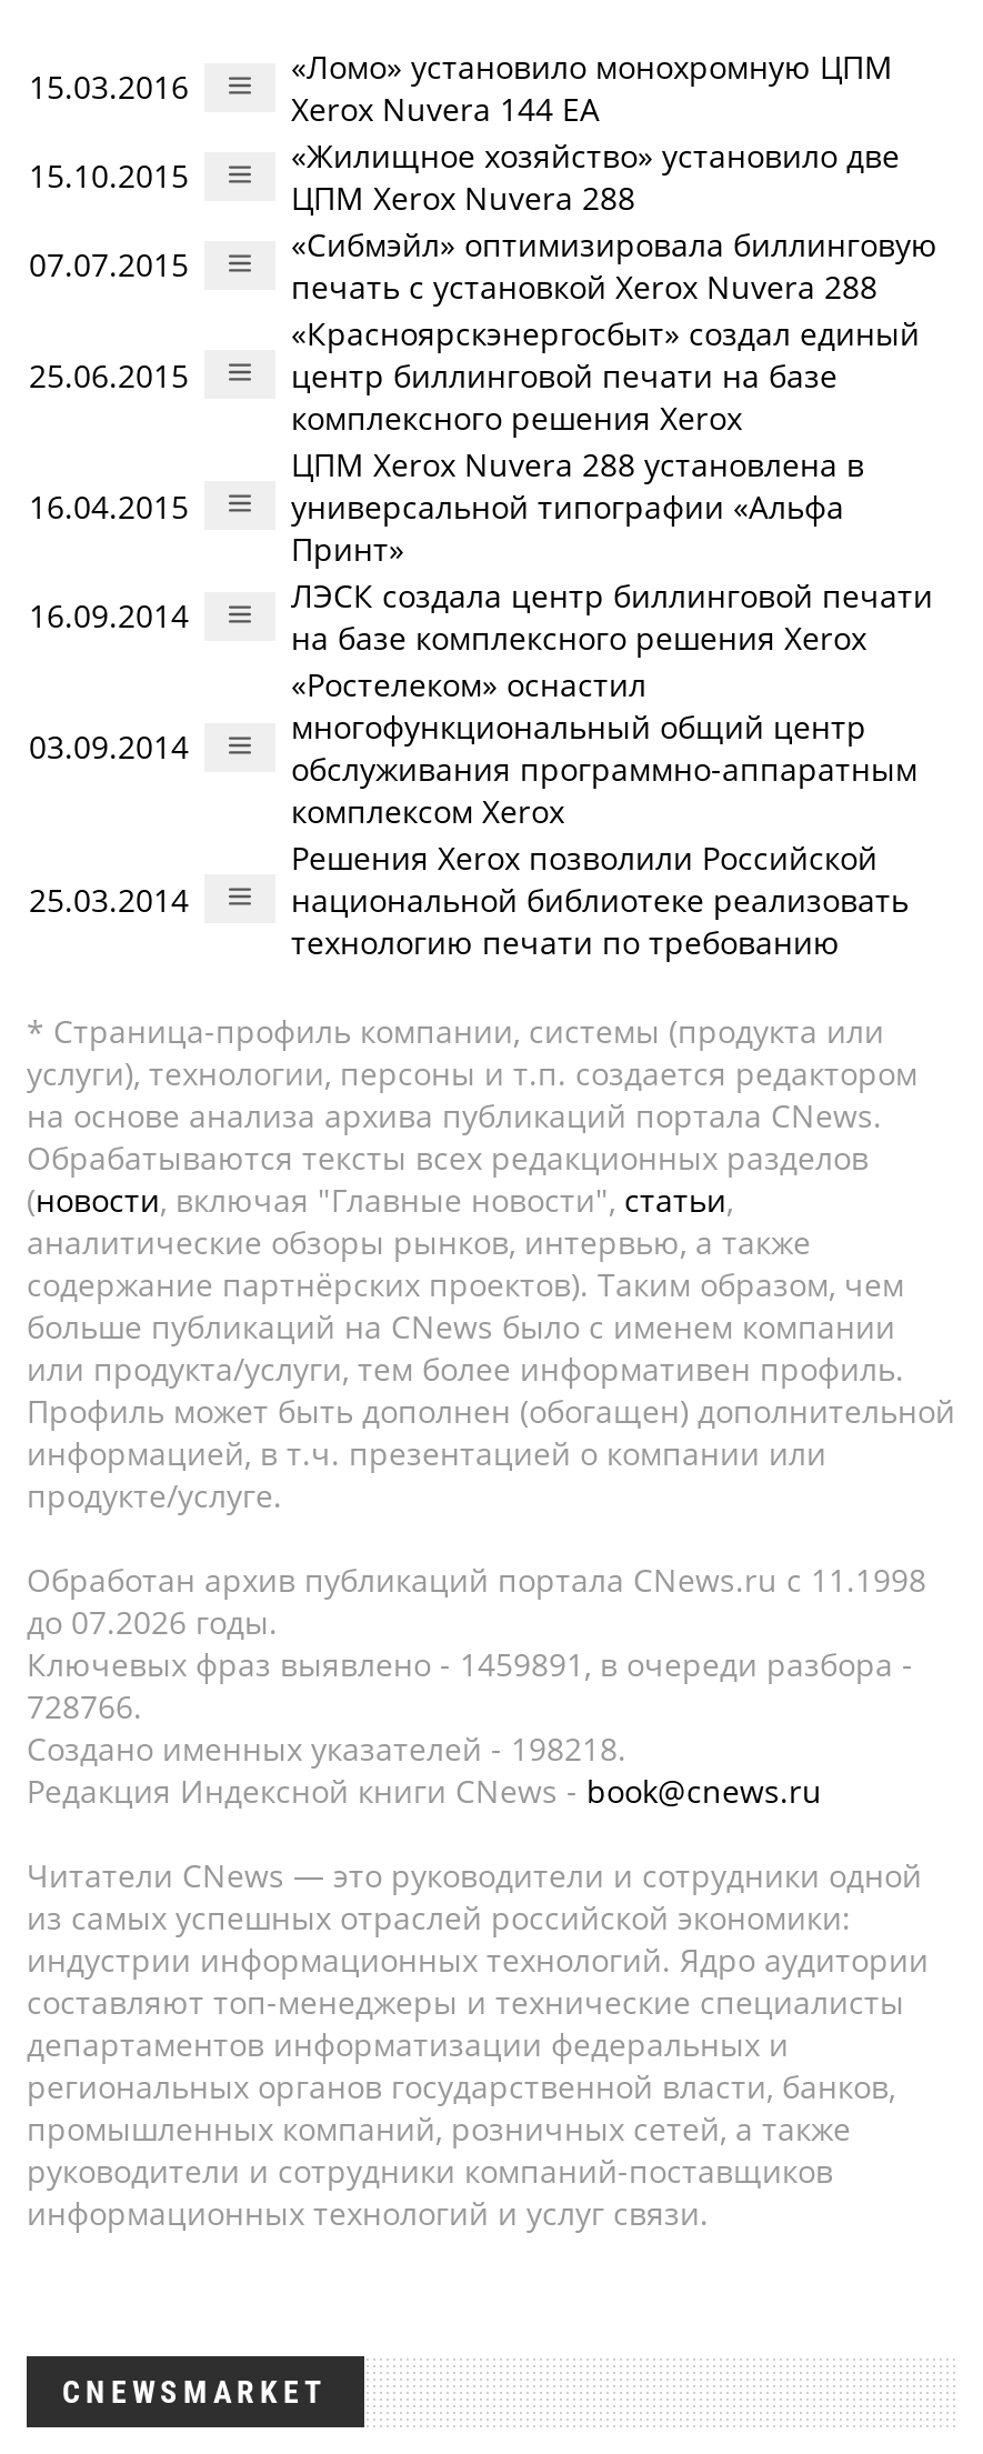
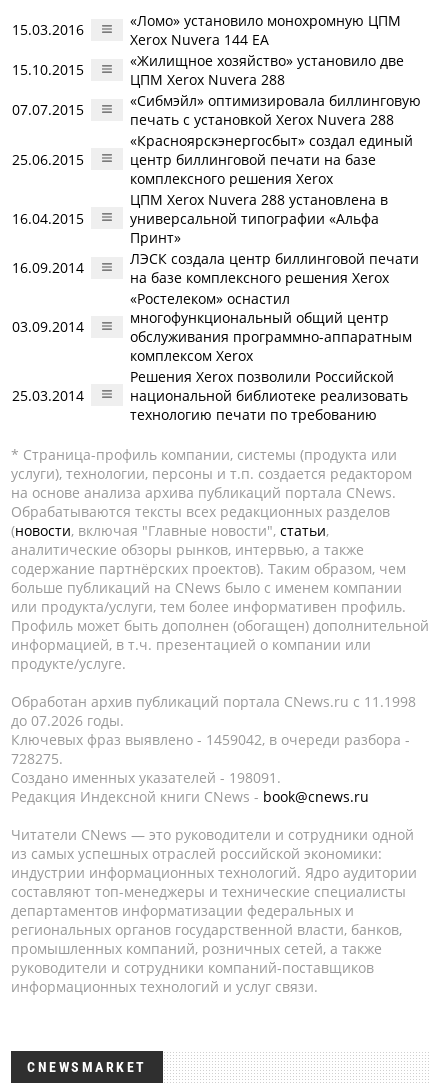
[27,1643,913,1685] Ключевых фраз выявлено - 1459891, в очереди разбора - -> [11,730,410,749] Ключевых фраз выявлено - 1459042, в очереди разбора -
[27,1685,142,1727] 728766. -> [11,749,63,768] 728275.
[27,1727,626,1770] Создано именных указателей - 198218. -> [11,768,281,787] Создано именных указателей - 198091.

